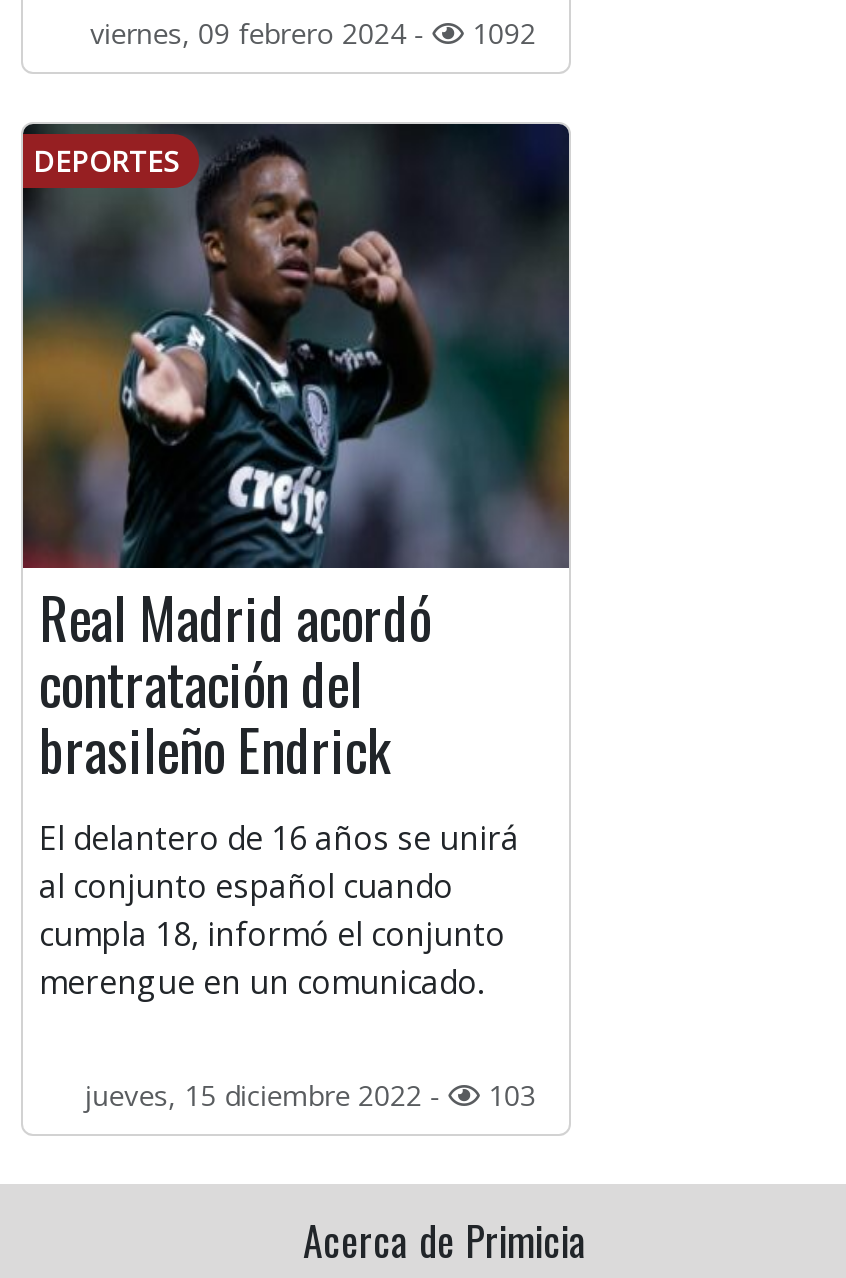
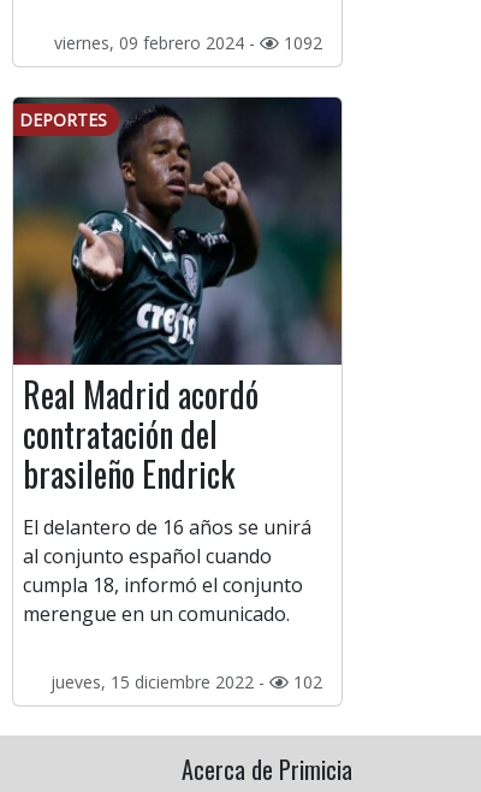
[84,1076,536,1114] jueves, 15 diciembre 2022 - 103 -> [50,670,322,693] jueves, 15 diciembre 2022 - 102

